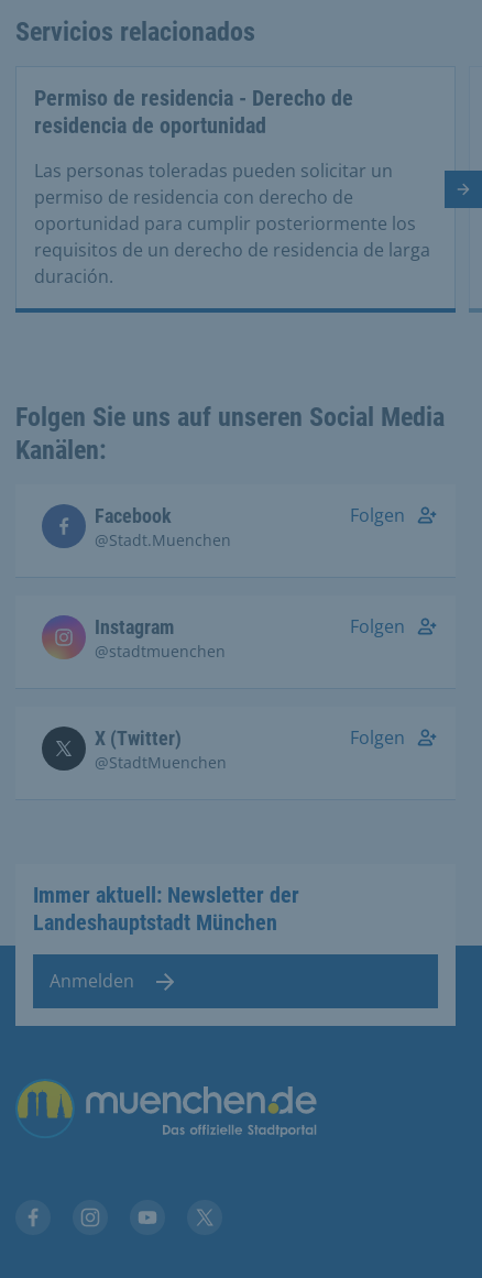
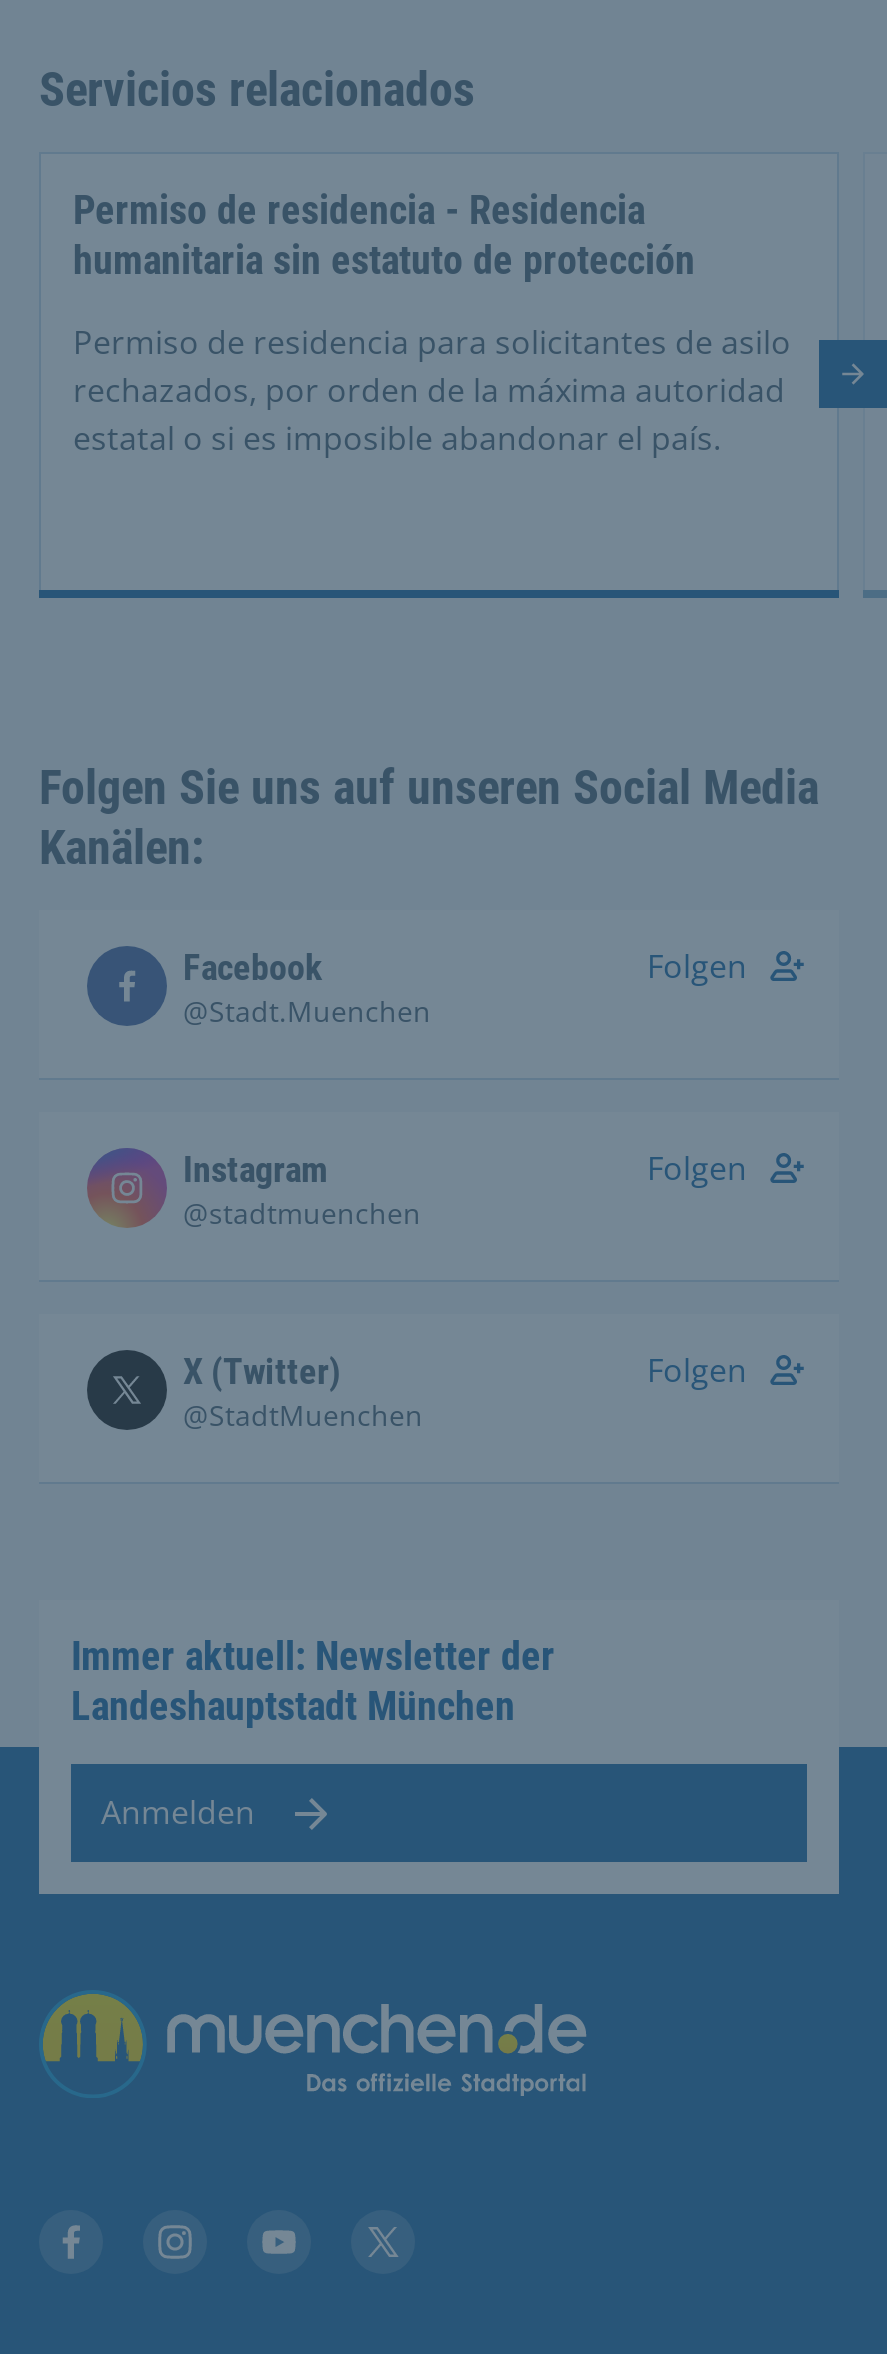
[34,84,353,138] Permiso de residencia - Derecho de | residencia de oportunidad -> [73,185,695,283] Permiso de residencia - Residencia | humanitaria sin estatuto de protección
[34,158,430,288] Las personas toleradas pueden solicitar un | permiso de residencia con derecho de | oportunidad para cumplir posteriormente los | requisitos de un derecho de residencia de larga | duración. -> [73,319,791,459] Permiso de residencia para solicitantes de asilo | rechazados, por orden de la máxima autoridad | estatal o si es imposible abandonar el país.

